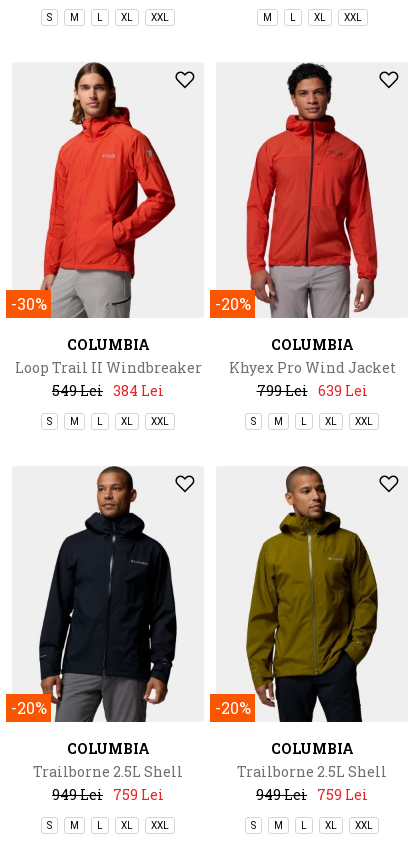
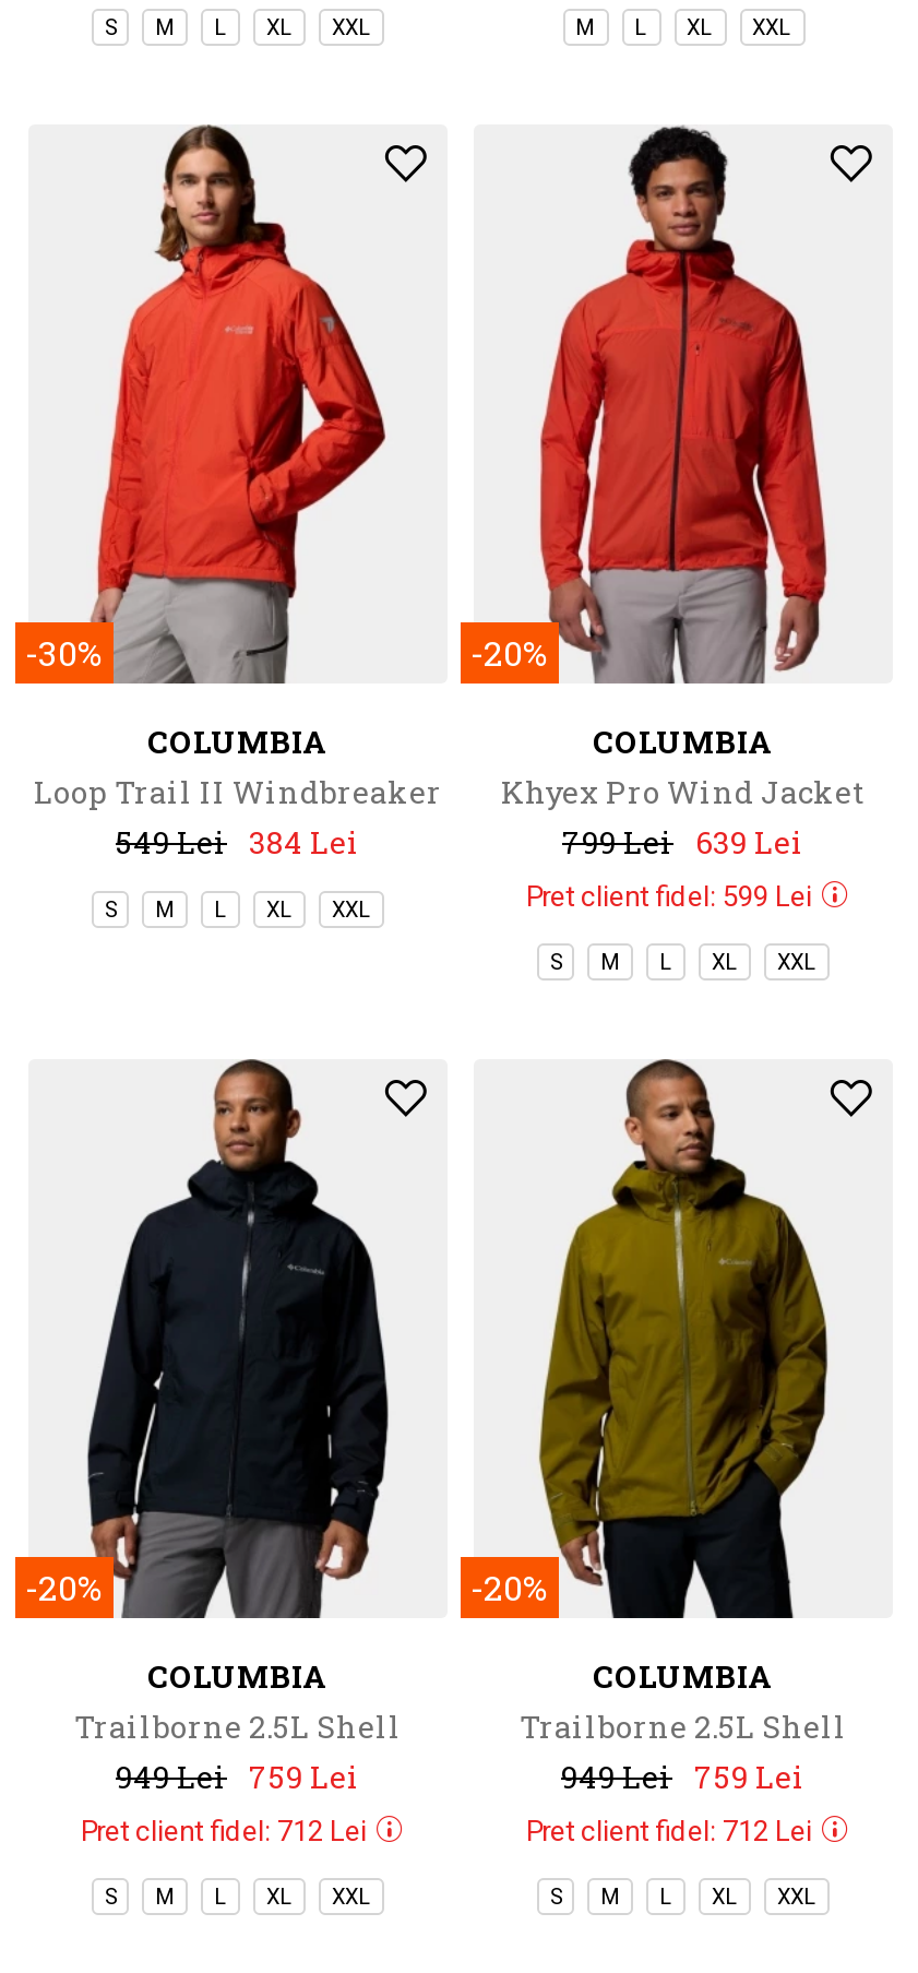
none -> [526,880,812,913] Pret client fidel: 599 Lei
none -> [81,1815,367,1847] Pret client fidel: 712 Lei
none -> [526,1815,812,1847] Pret client fidel: 712 Lei

